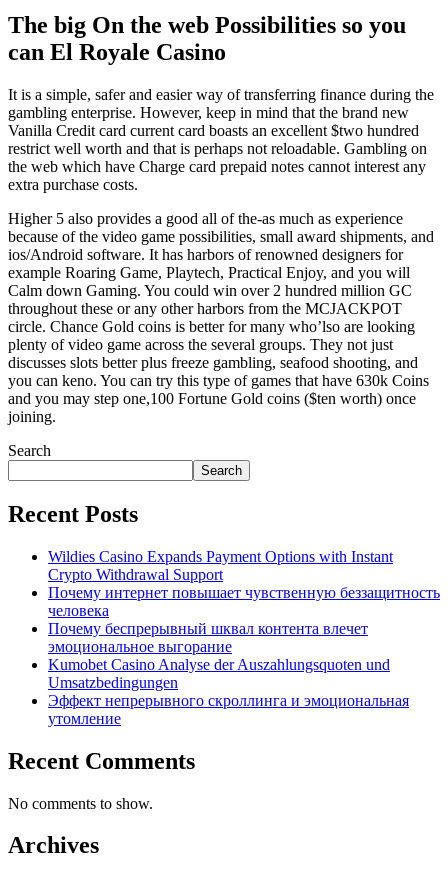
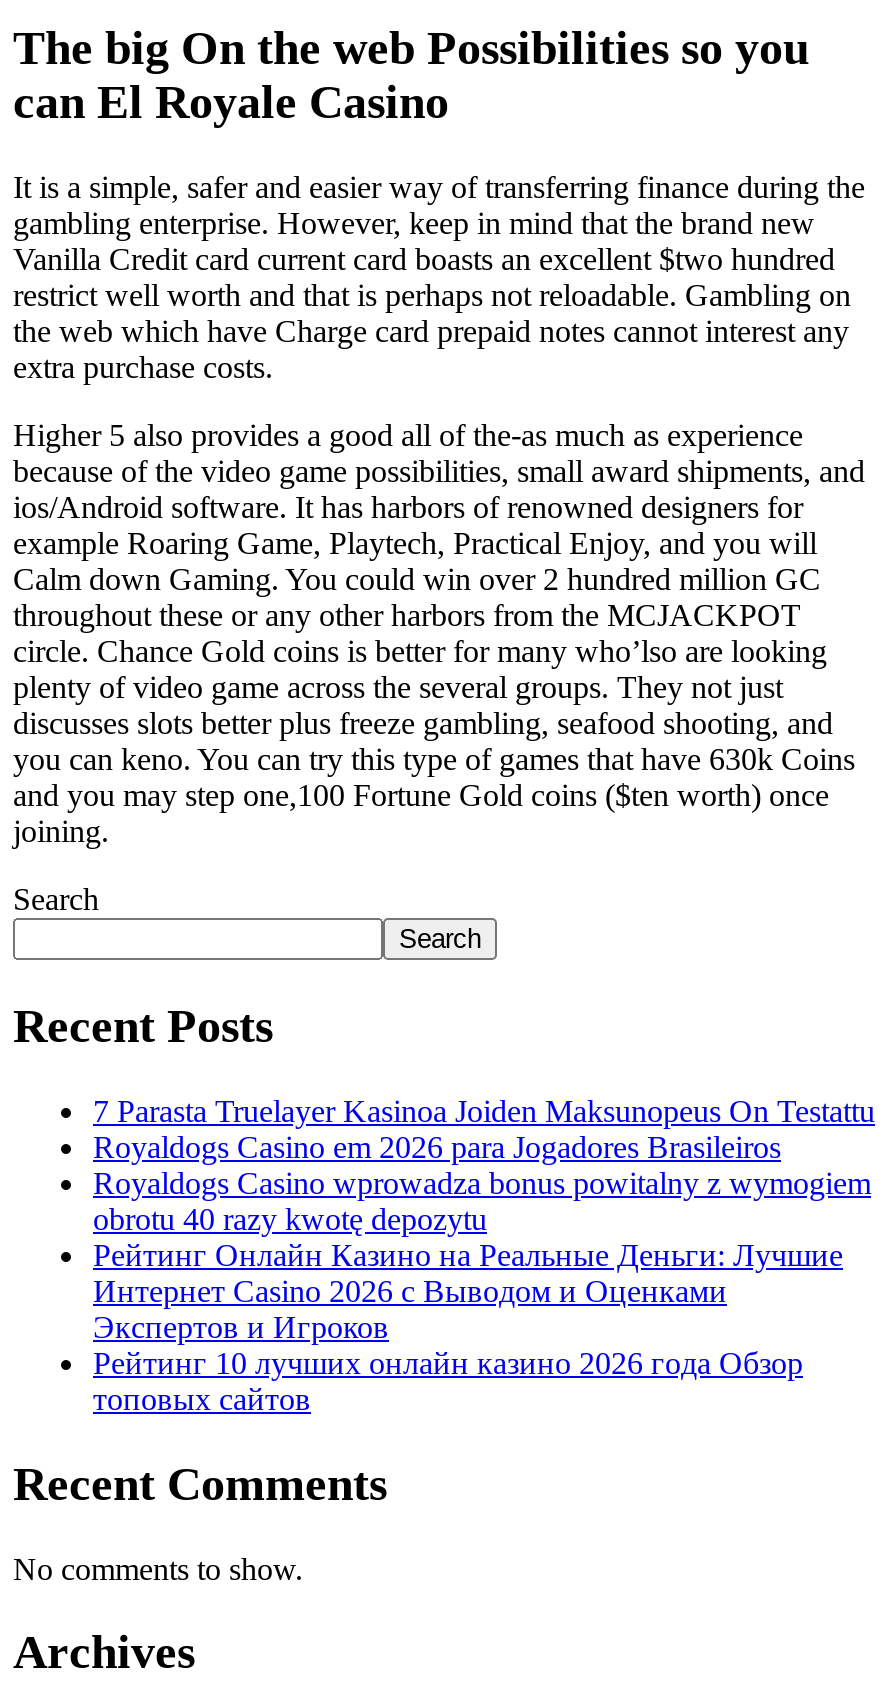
[48,548,440,727] Wildies Casino Expands Payment Options with Instant | Crypto Withdrawal Support | Почему интернет повышает чувственную беззащитность | человека | Почему беспрерывный шквал контента влечет | эмоциональное выгорание | Kumobet Casino Analyse der Auszahlungsquoten und | Umsatzbedingungen | Эффект непрерывного скроллинга и эмоциональная | утомление -> [93,1093,875,1415] 7 Parasta Truelayer Kasinoa Joiden Maksunopeus On Testattu | Royaldogs Casino em 2026 para Jogadores Brasileiros | Royaldogs Casino wprowadza bonus powitalny z wymogiem | obrotu 40 razy kwotę depozytu | Рейтинг Онлайн Казино на Реальные Деньги: Лучшие | Интернет Casino 2026 с Выводом и Оценками | Экспертов и Игроков | Рейтинг 10 лучших онлайн казино 2026 года Обзор | топовых сайтов

